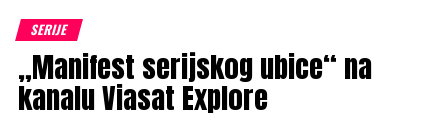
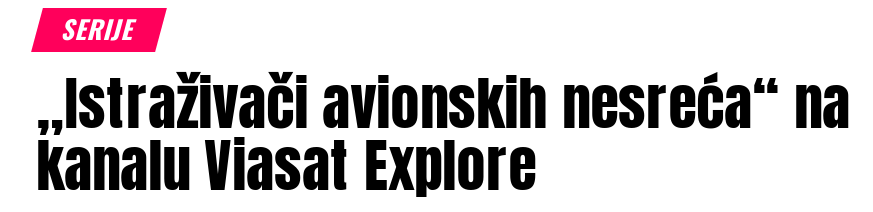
[18,45,372,88] „Manifest serijskog ubice“ na -> [36,61,850,147] „Istraživači avionskih nesreća“ na

